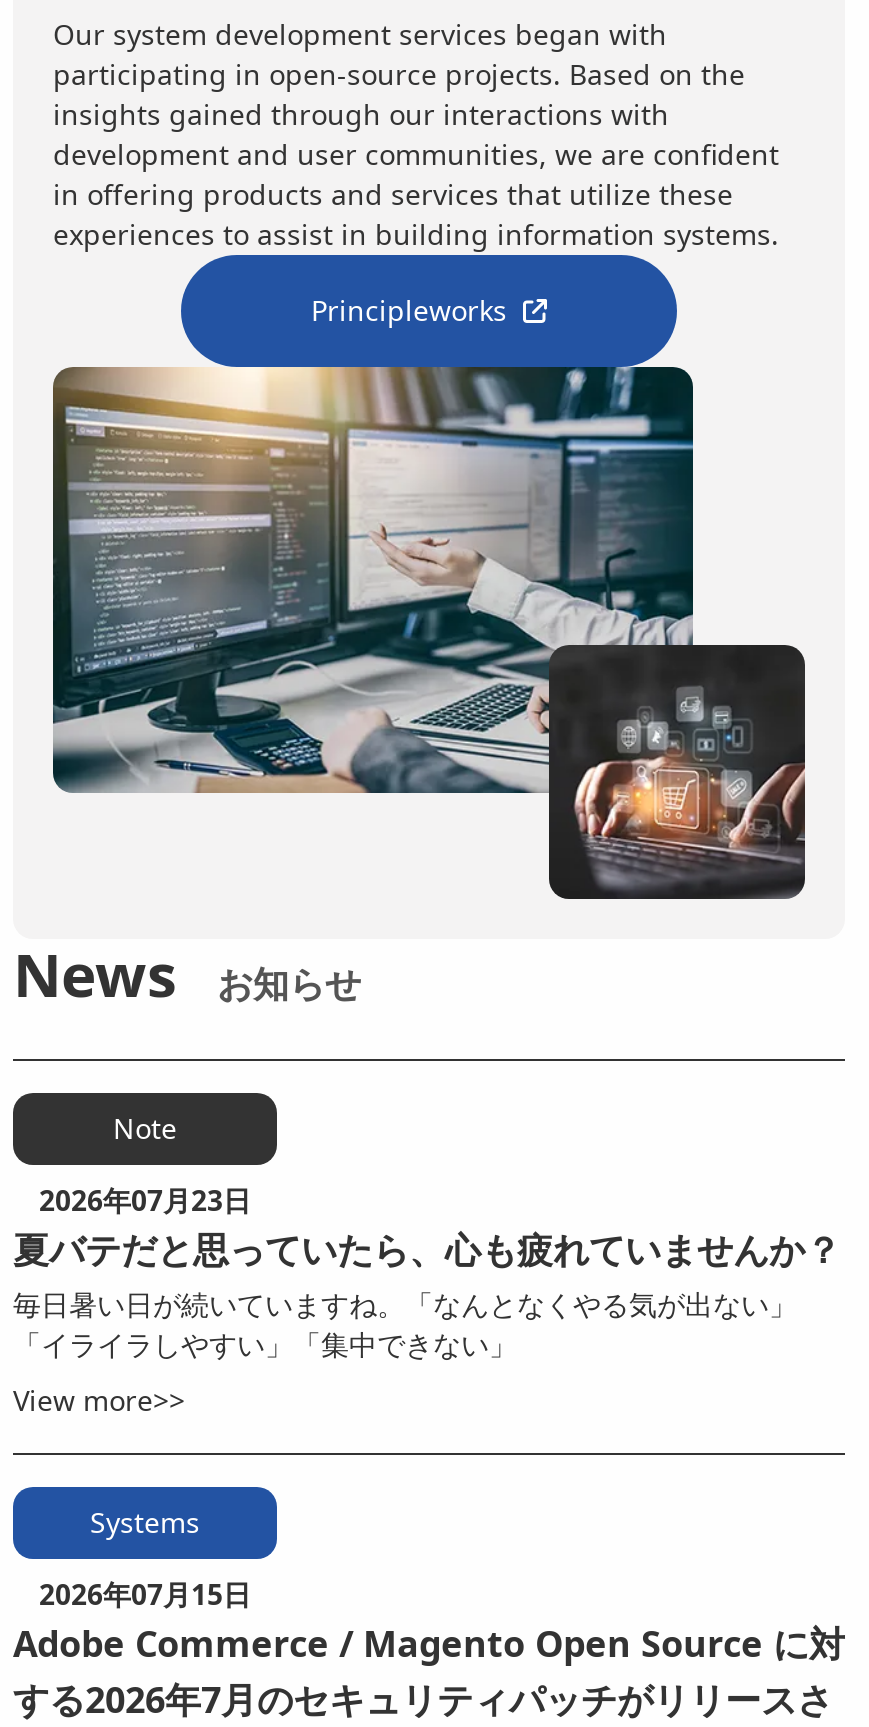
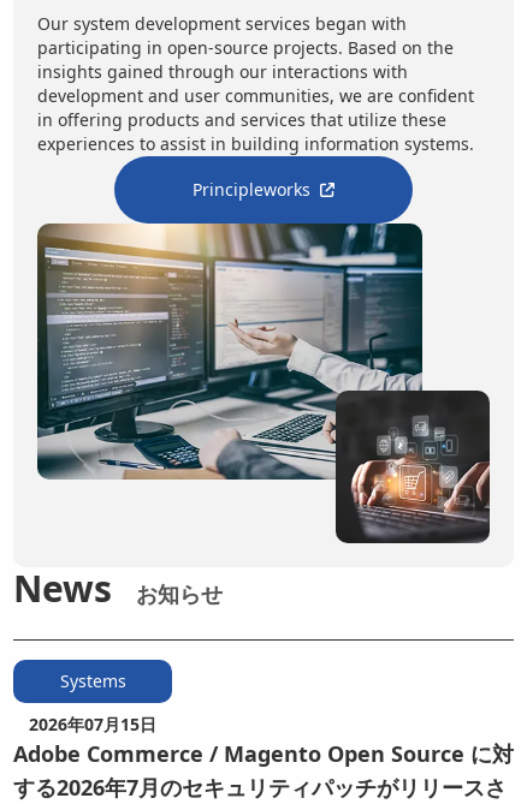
[13,1108,841,1418] Note | 2026年07月23日 | 夏バテだと思っていたら、心も疲れていませんか？ | 毎日暑い日が続いていますね。「なんとなくやる気が出ない」 | 「イライラしやすい」「集中できない」 | View more>> -> none

